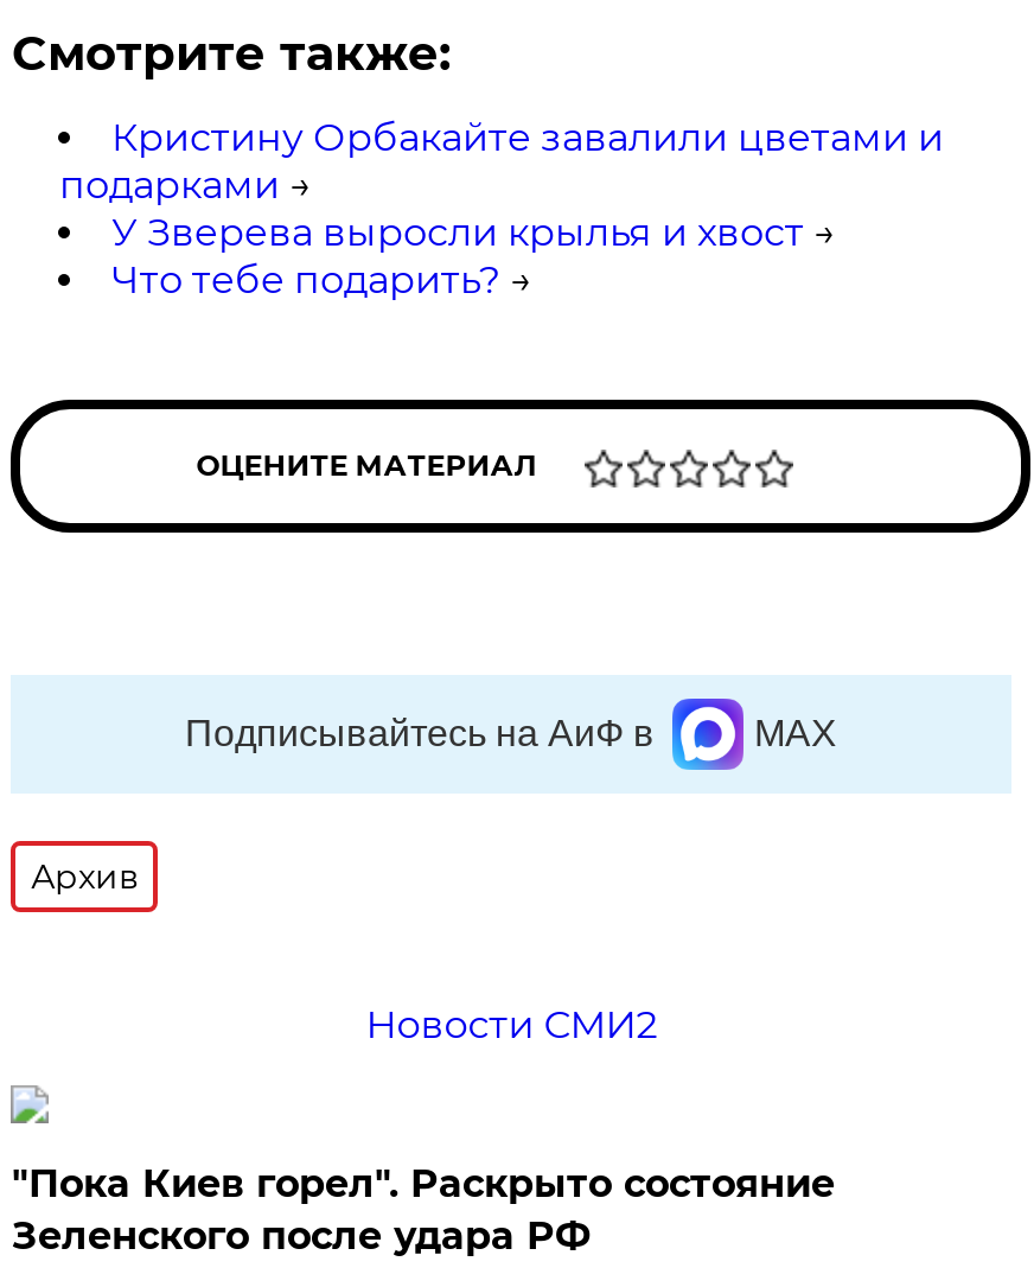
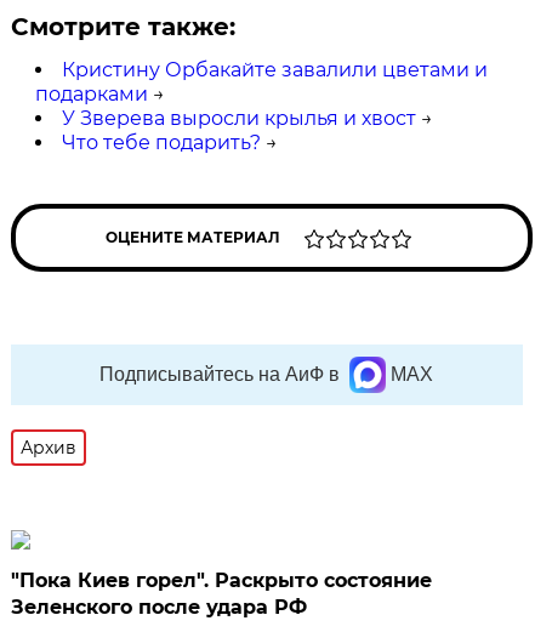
[366,1002,657,1047] Новости СМИ2 -> none

